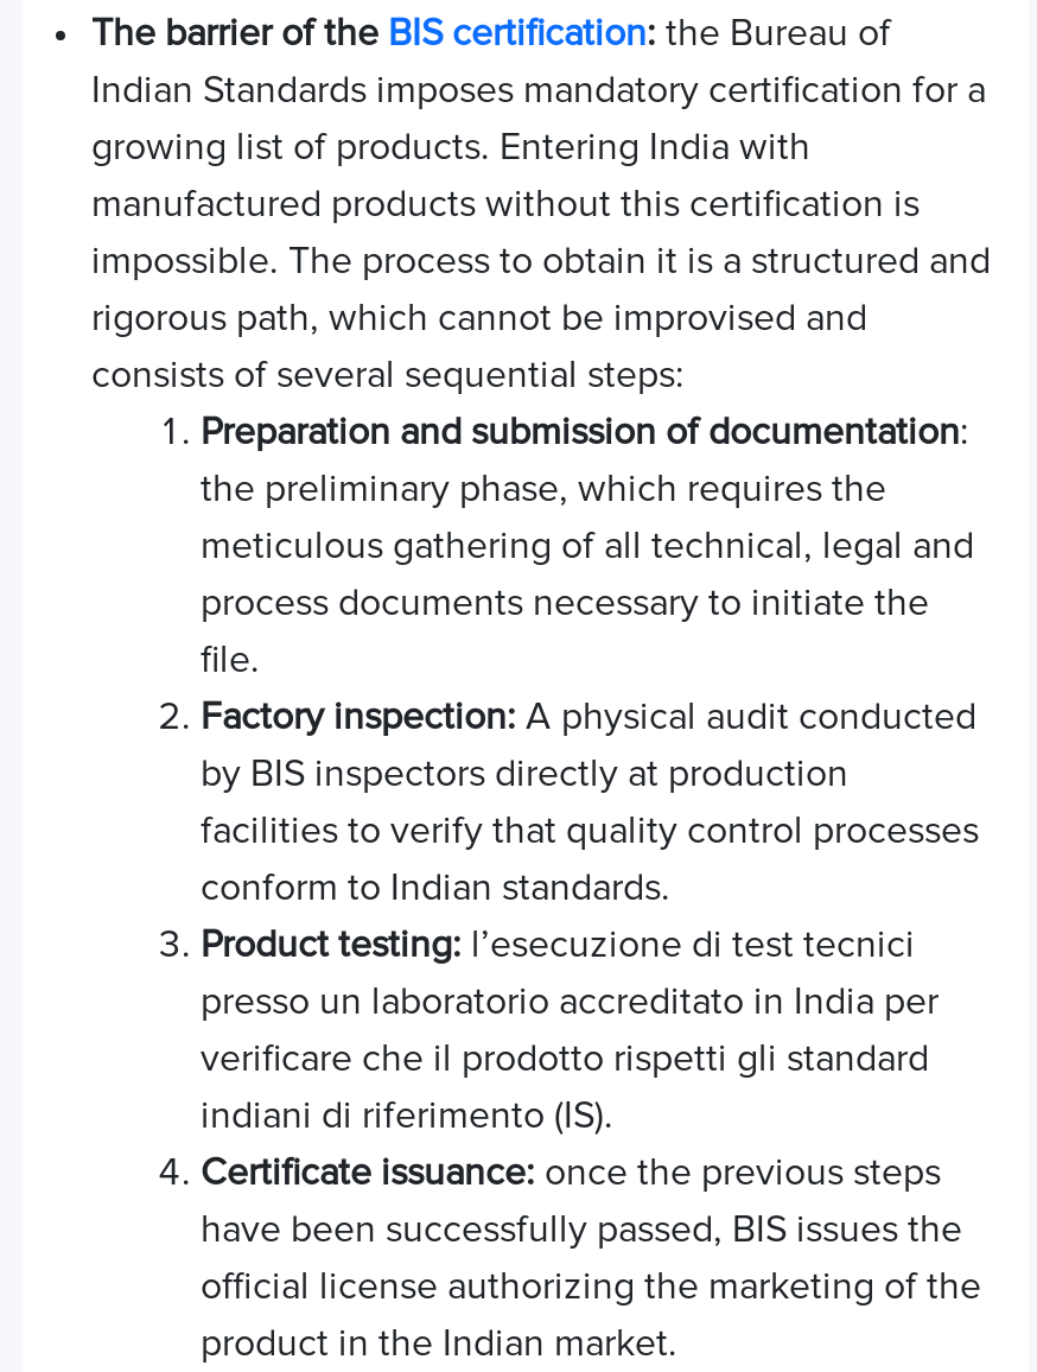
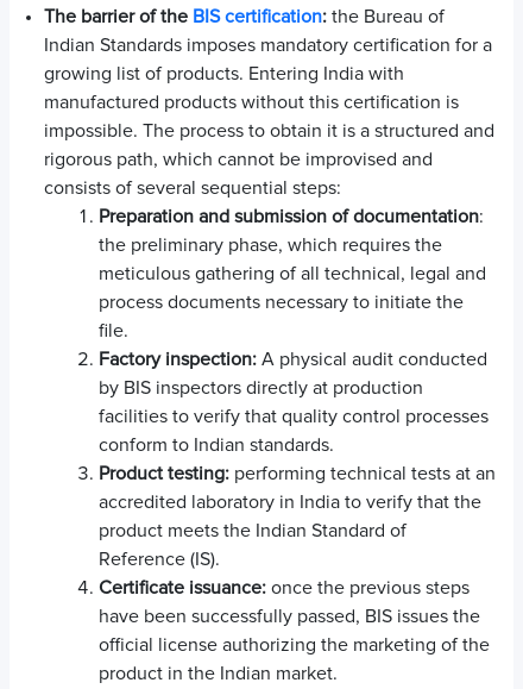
[201,925,915,963] Product testing: l’esecuzione di test tecnici -> [99,463,496,483] Product testing: performing technical tests at an
[201,982,939,1020] presso un laboratorio accreditato in India per -> [99,492,481,511] accredited laboratory in India to verify that the
[201,1038,929,1076] verificare che il prodotto rispetti gli standard -> [99,521,407,540] product meets the Indian Standard of
[201,1095,613,1133] indiani di riferimento (IS). -> [99,549,220,568] Reference (IS).

